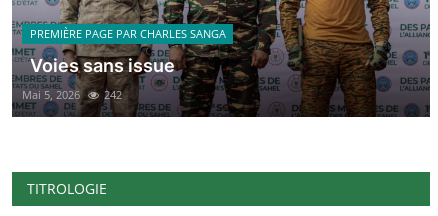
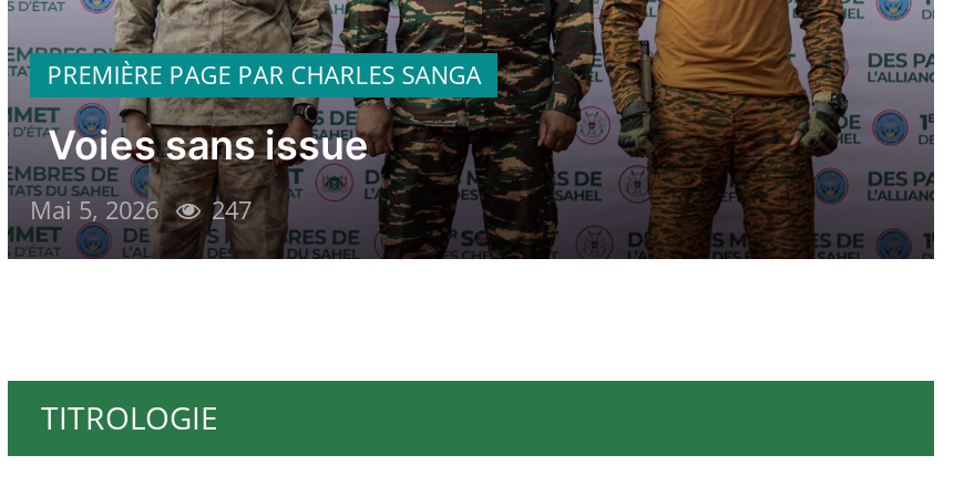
[22,86,122,101] Mai 5, 2026 242 -> [30,192,252,225] Mai 5, 2026 247

